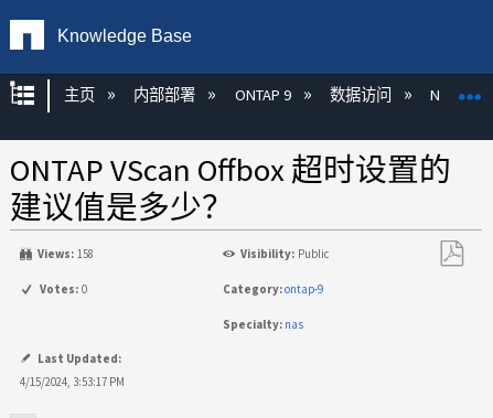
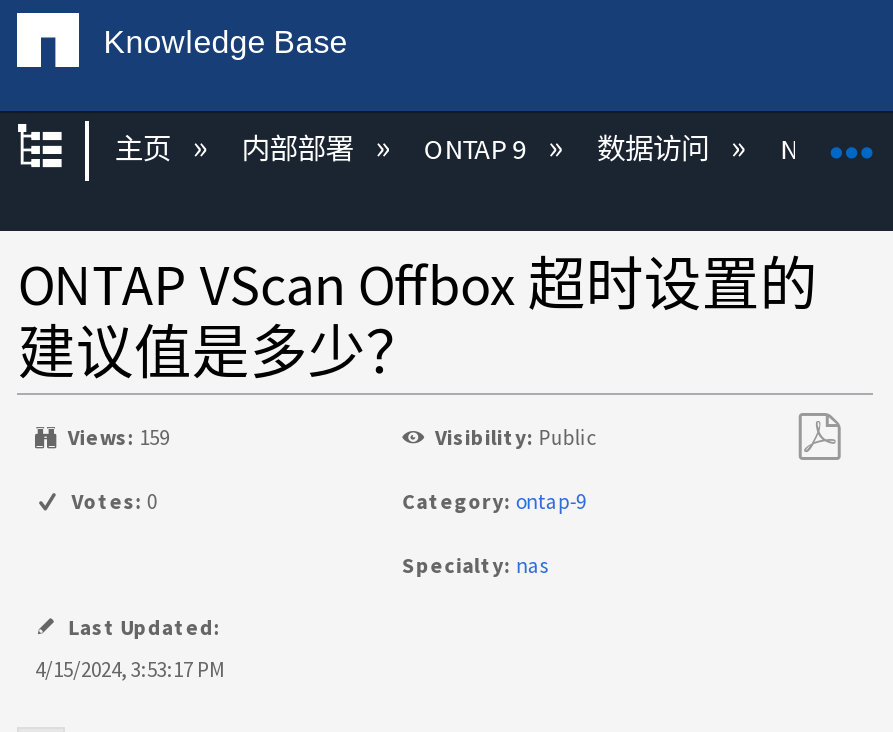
[38,246,94,261] Views: 158 -> [68,423,169,451] Views: 159

